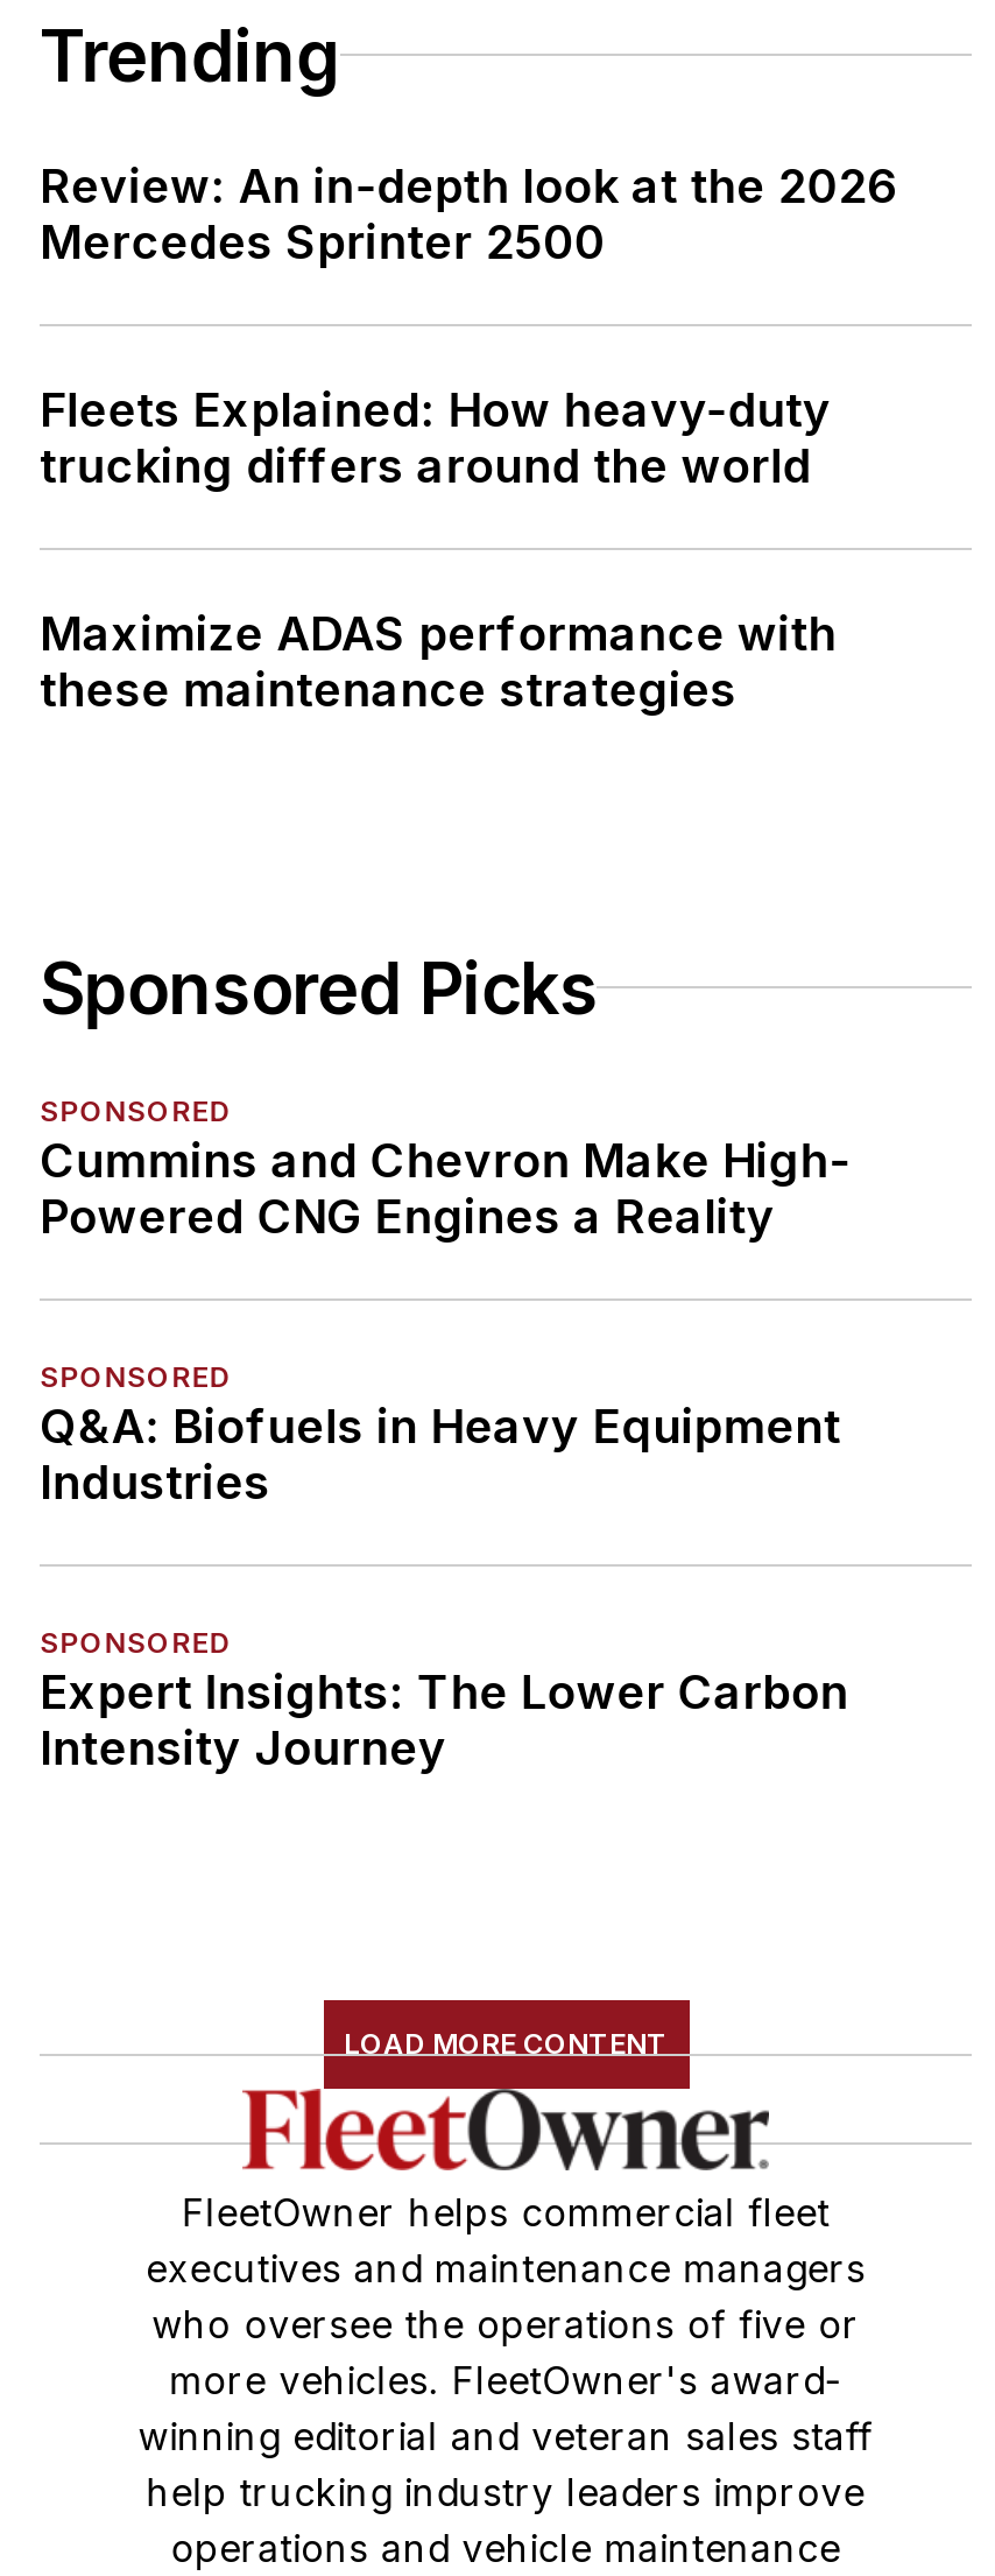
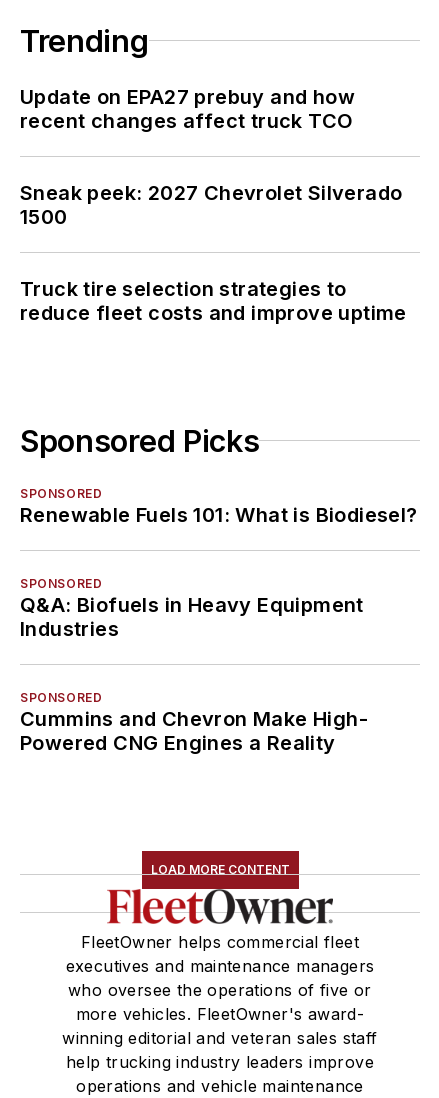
[40,158,898,269] Review: An in-depth look at the 2026 | Mercedes Sprinter 2500 -> [20,85,355,133] Update on EPA27 prebuy and how | recent changes affect truck TCO
[40,381,831,493] Fleets Explained: How heavy-duty | trucking differs around the world -> [20,181,402,229] Sneak peek: 2027 Chevrolet Silverado | 1500
[40,605,837,717] Maximize ADAS performance with | these maintenance strategies -> [20,277,407,325] Truck tire selection strategies to | reduce fleet costs and improve uptime
moved [40,1132,851,1244] -> [20,707,368,755]: Cummins and Chevron Make High- | Powered CNG Engines a Reality
none -> [20,503,418,527] Renewable Fuels 101: What is Biodiesel?
[40,1664,849,1775] Expert Insights: The Lower Carbon | Intensity Journey -> none

